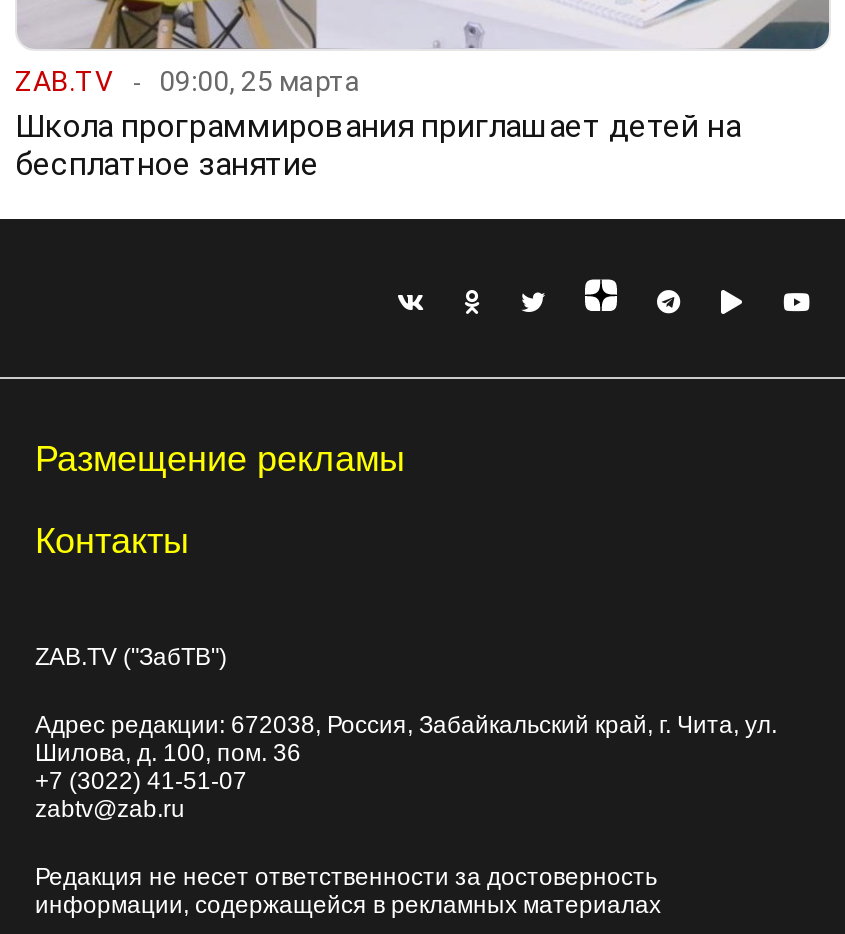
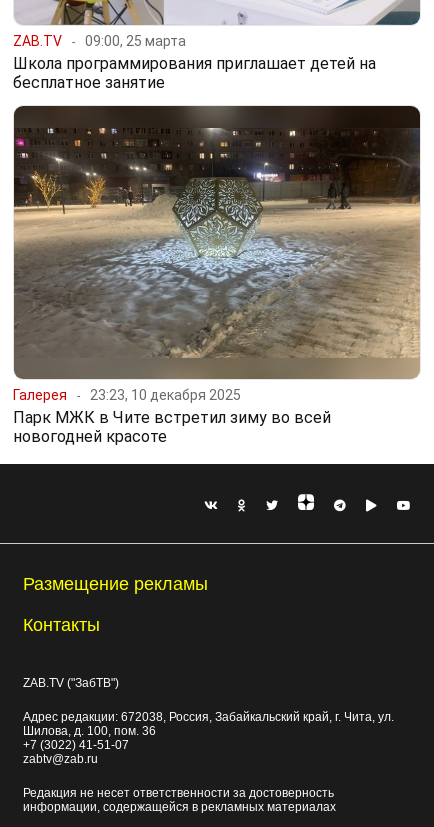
none -> [13,105,421,446] [image] | Галерея | 23:23, 10 декабря 2025 | Парк МЖК в Чите встретил зиму во всей | новогодней красоте

